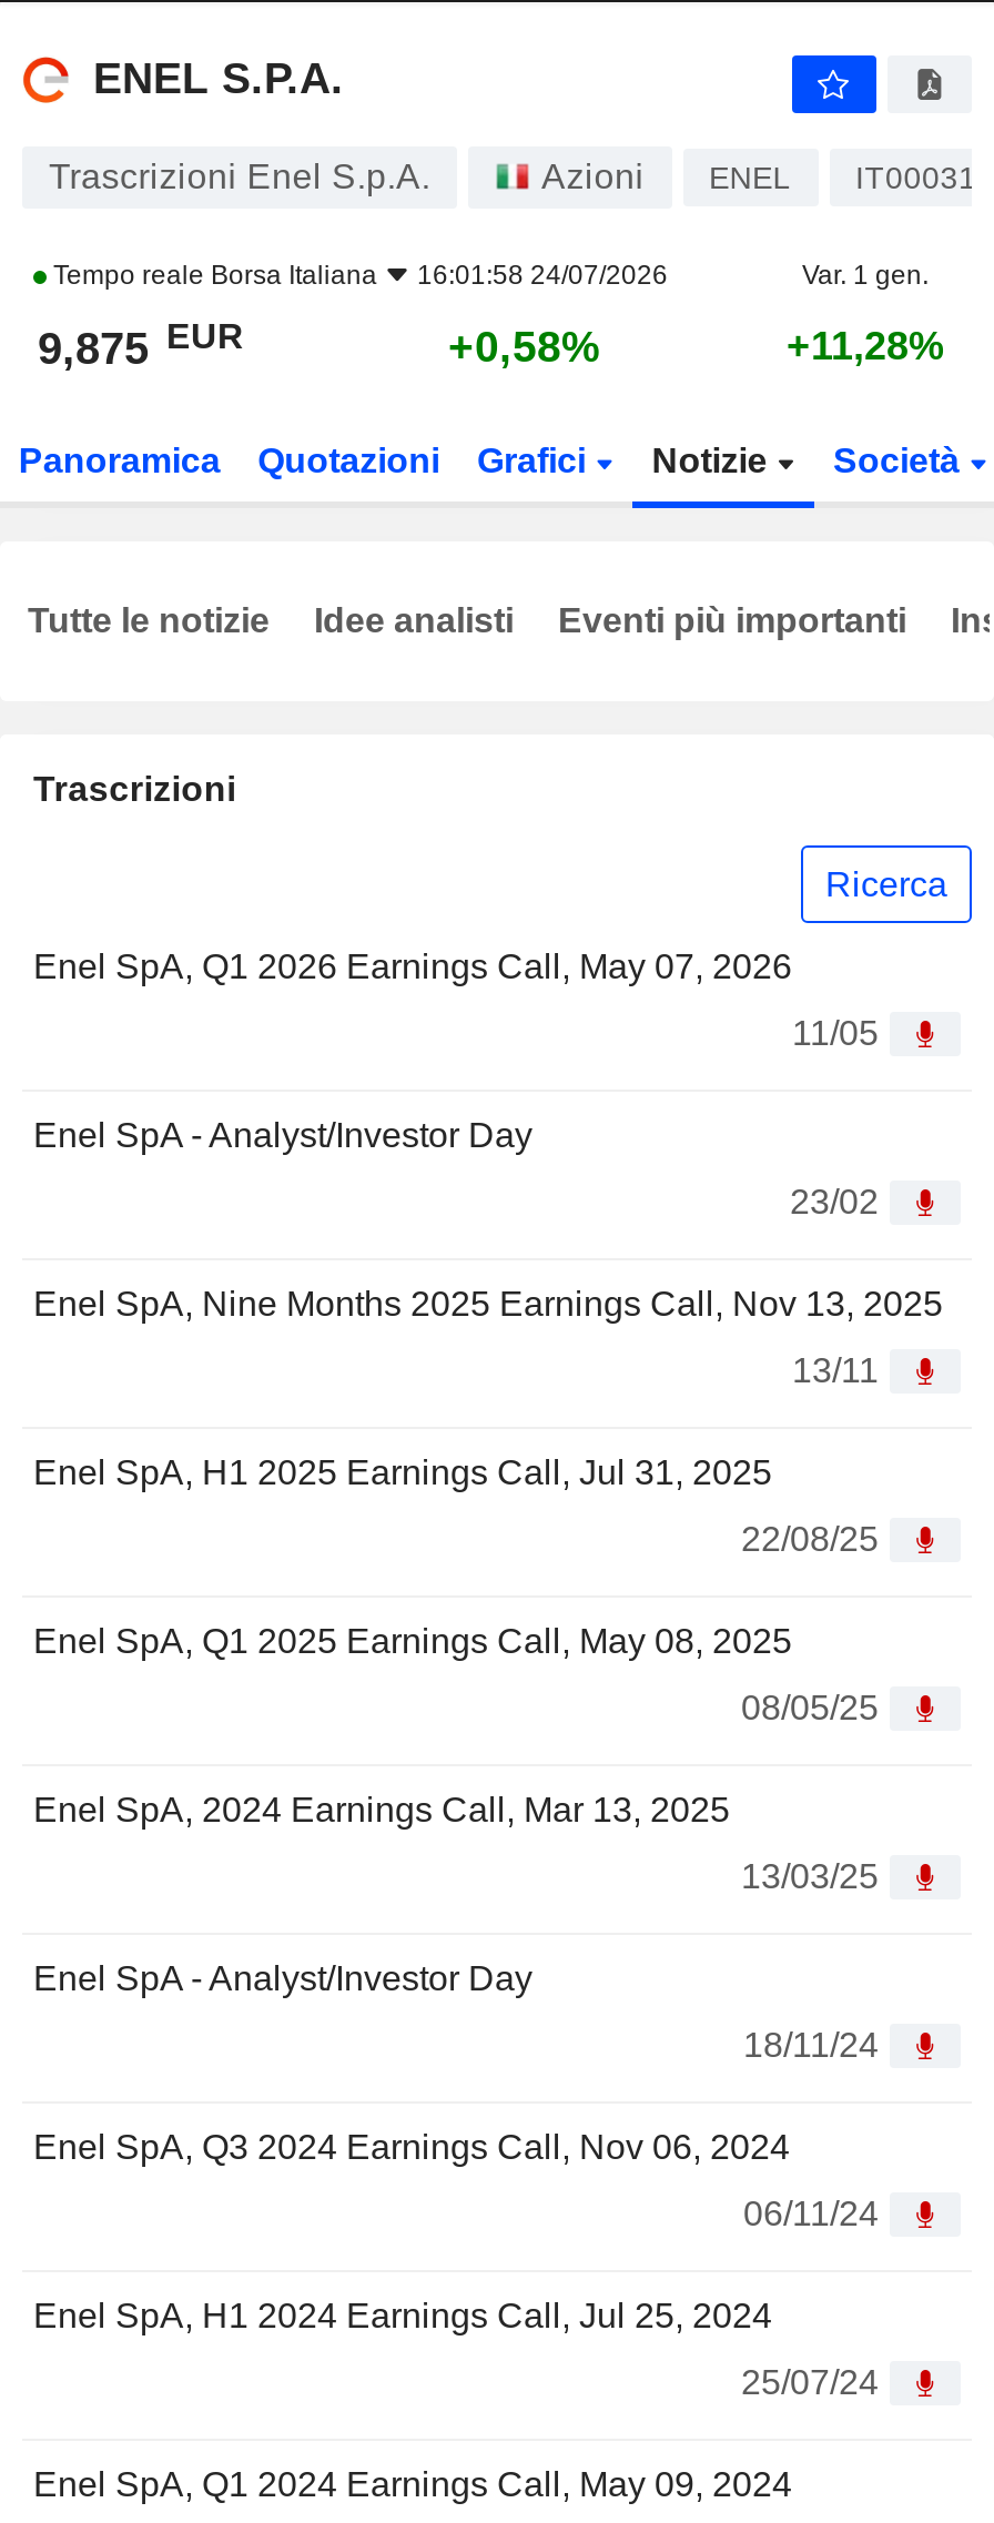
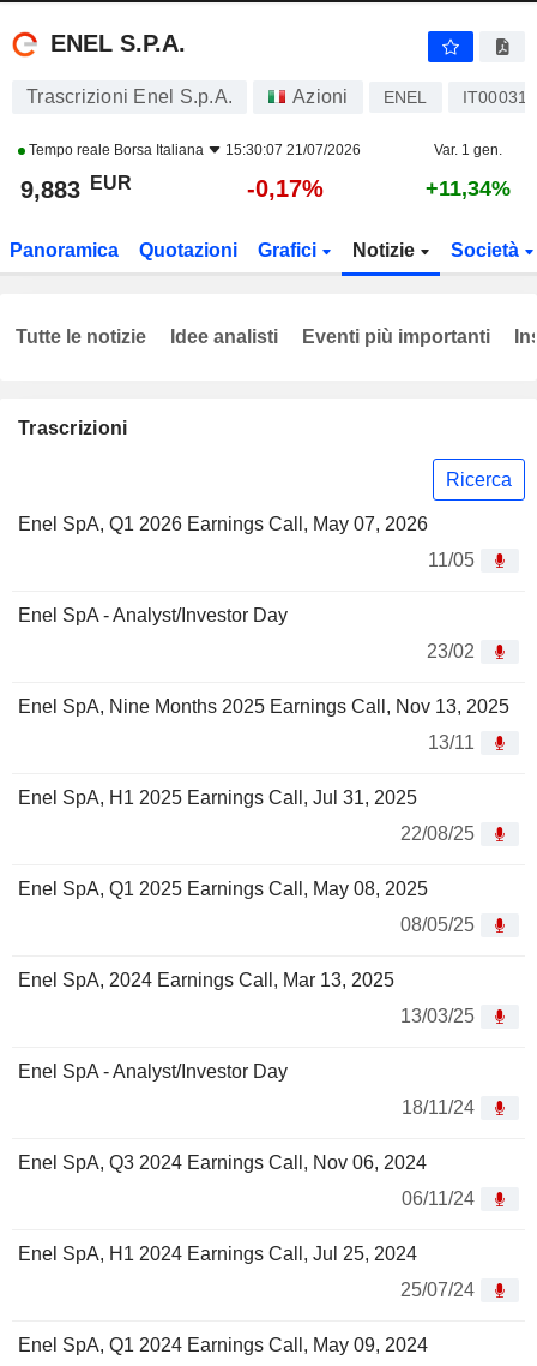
[47,260,668,291] Tempo reale Borsa Italiana 16:01:58 24/07/2026 -> [25,142,361,158] Tempo reale Borsa Italiana 15:30:07 21/07/2026
[38,316,244,373] 9,875 EUR -> [20,172,132,203] 9,883 EUR
[448,322,601,371] +0,58% -> [247,175,324,202] -0,17%
[787,324,944,368] +11,28% -> [425,176,510,200] +11,34%

